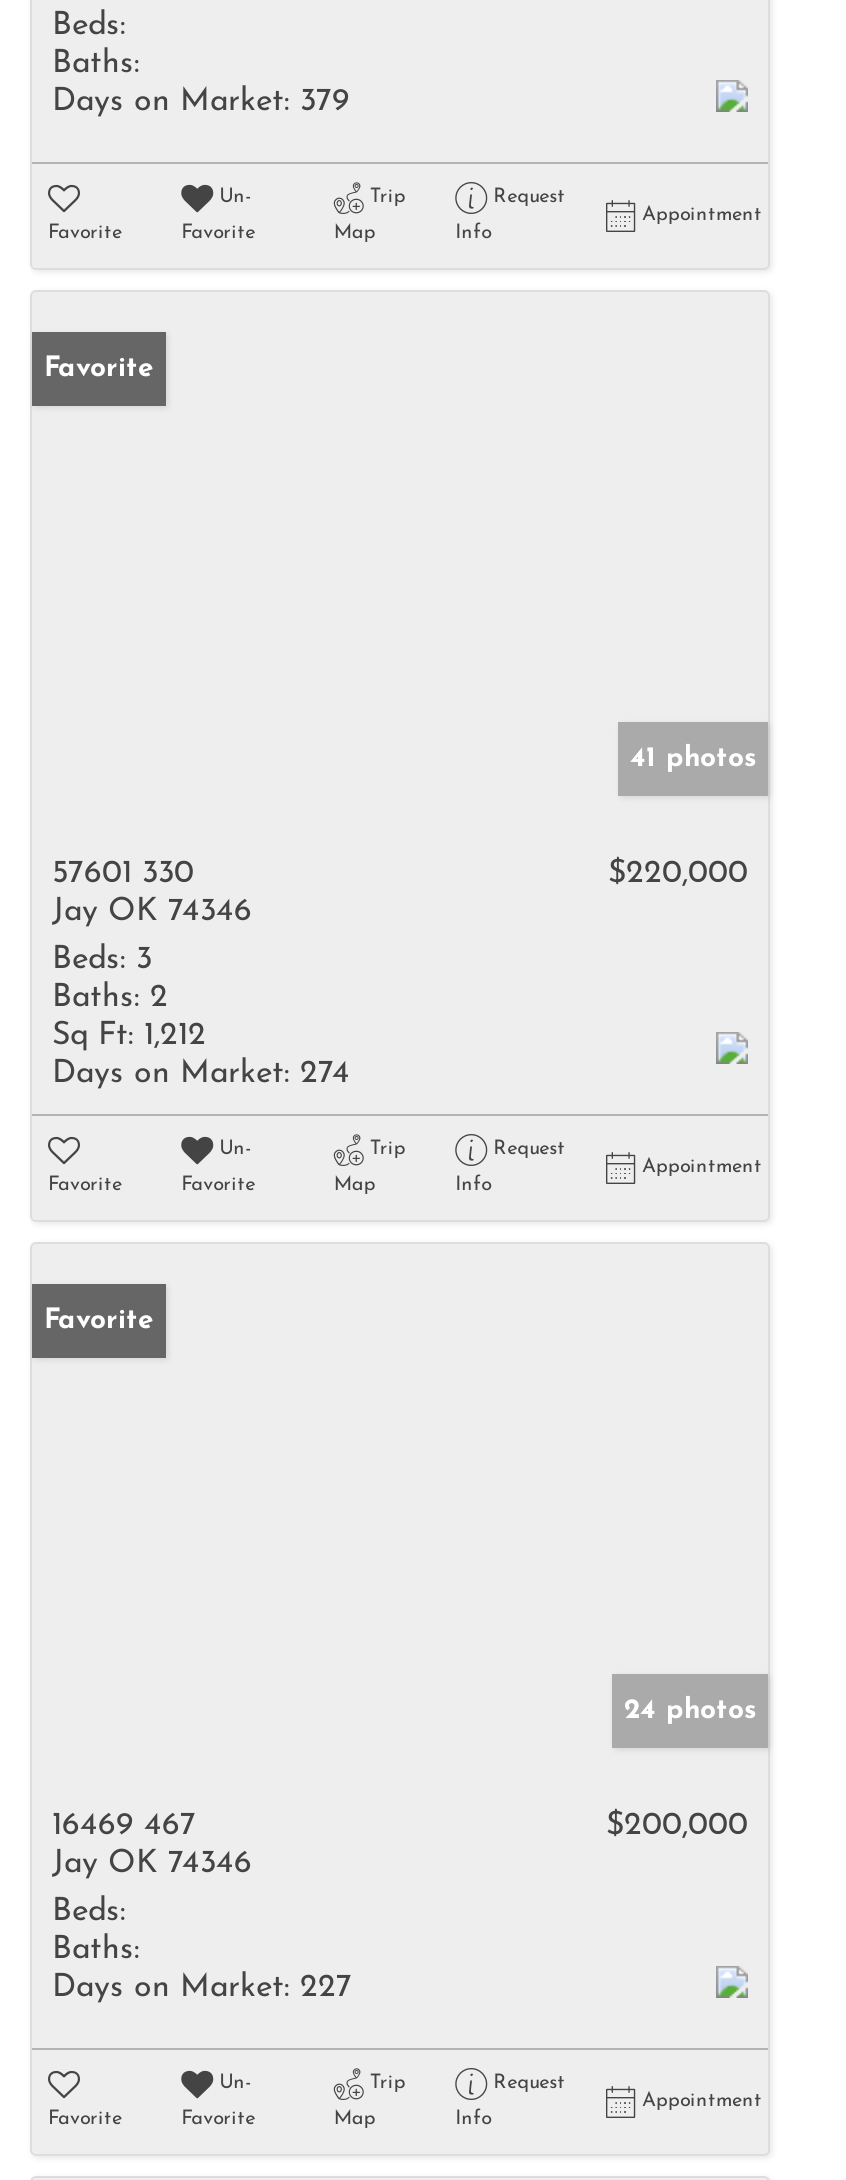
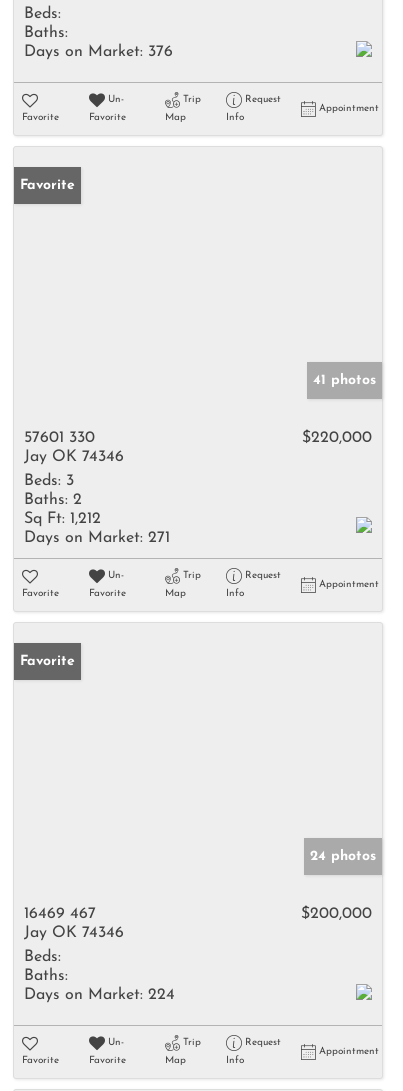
[52,86,350,118] Days on Market: 379 -> [24,44,173,60] Days on Market: 376
[52,1058,350,1090] Days on Market: 274 -> [24,530,170,546] Days on Market: 271
[52,1972,352,2004] Days on Market: 227 -> [24,987,175,1003] Days on Market: 224

